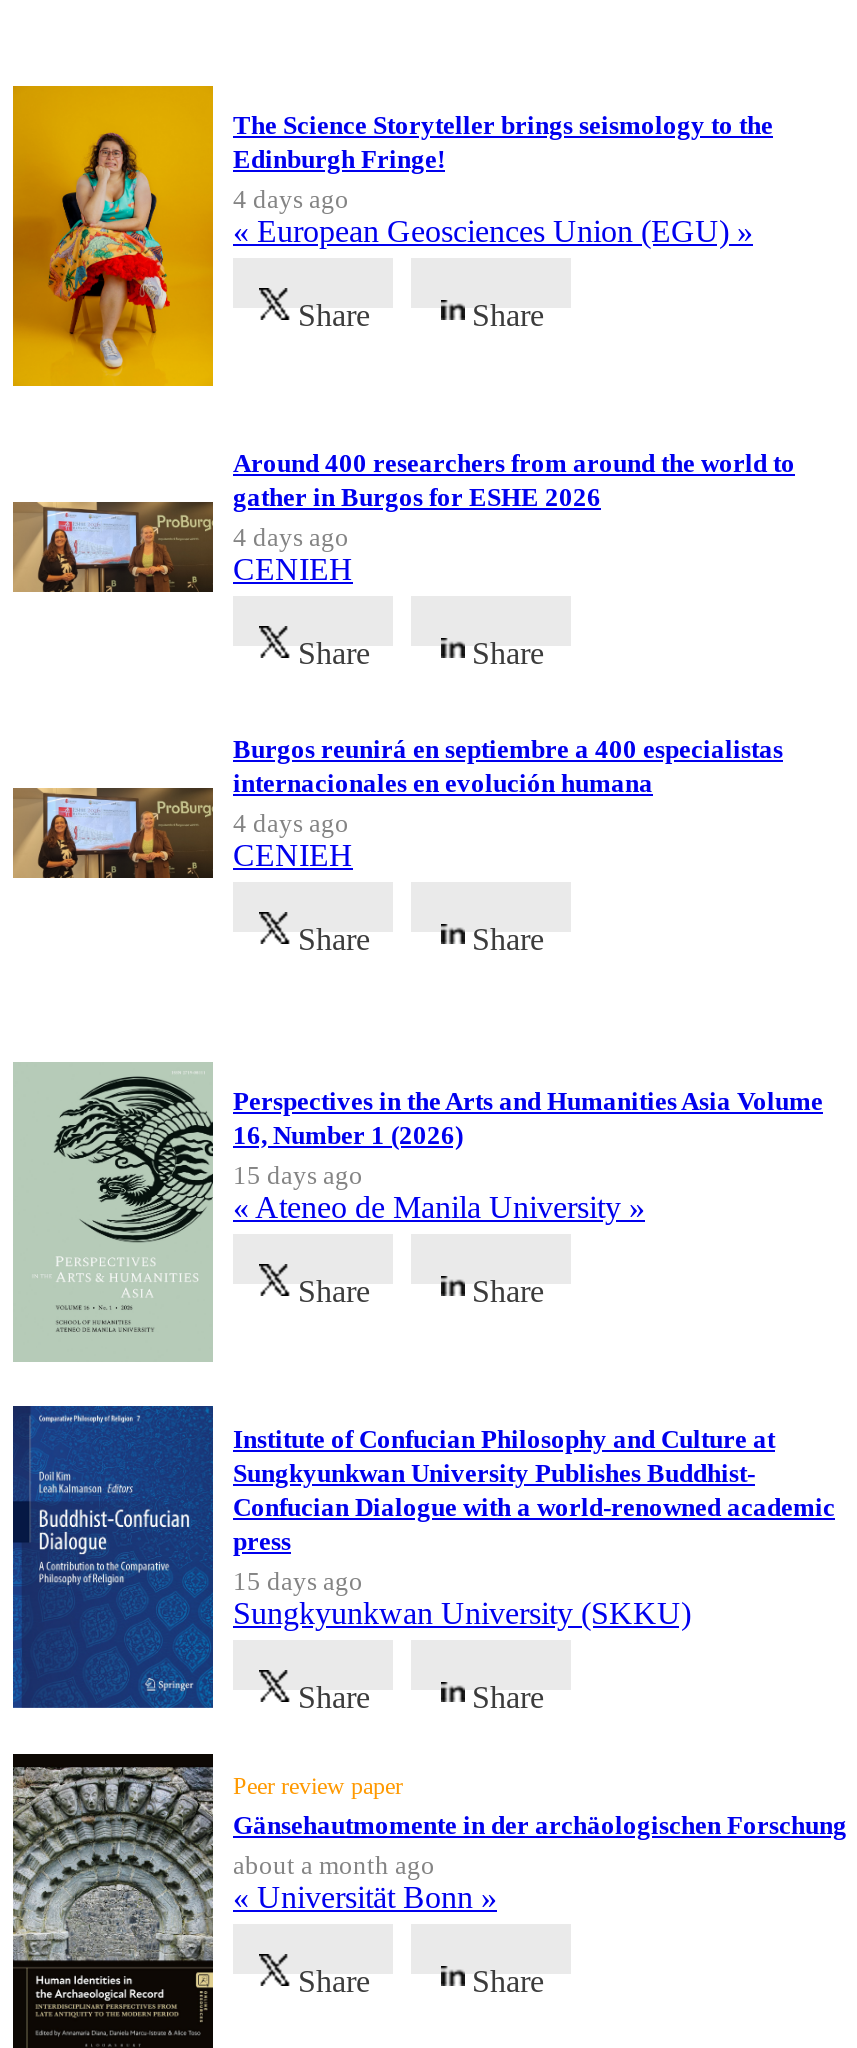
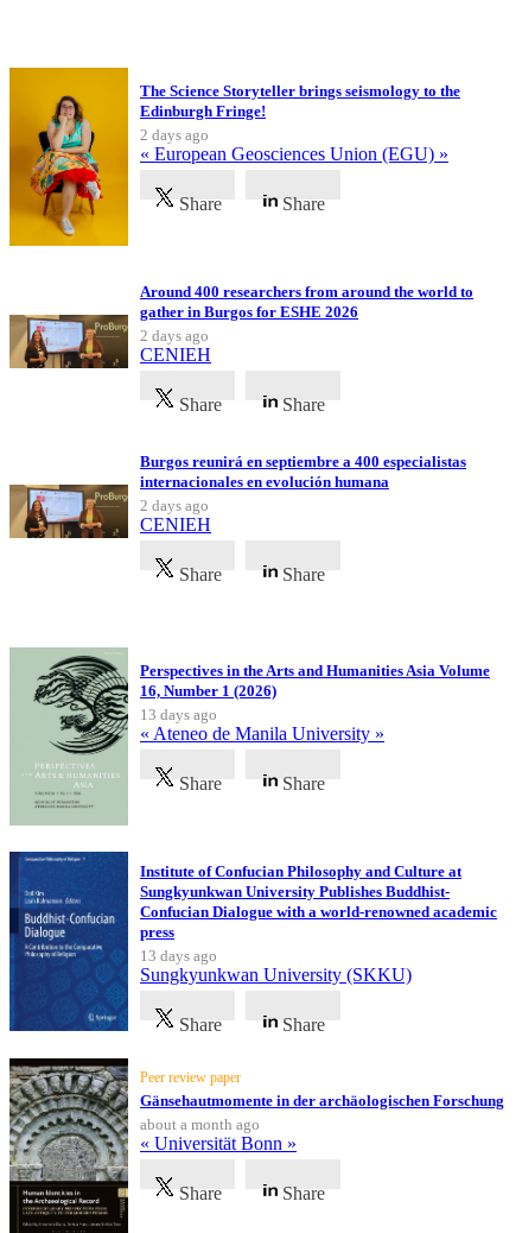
[233,184,349,214] 4 days ago -> [140,126,209,144] 2 days ago
[233,522,349,552] 4 days ago -> [140,327,209,344] 2 days ago
[233,808,349,838] 4 days ago -> [140,497,209,514] 2 days ago
[233,1160,363,1190] 15 days ago -> [140,706,217,723] 13 days ago
[233,1566,363,1596] 15 days ago -> [140,947,217,965] 13 days ago

